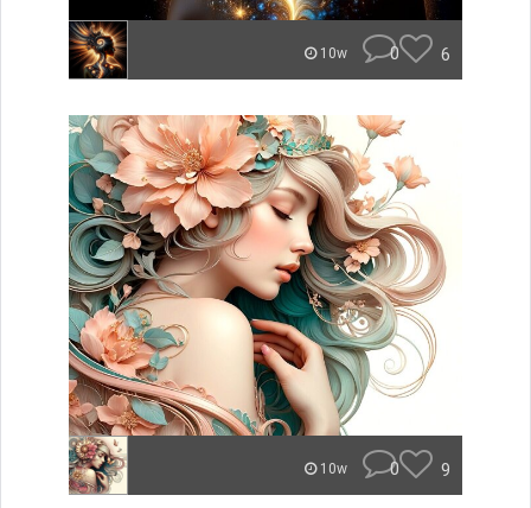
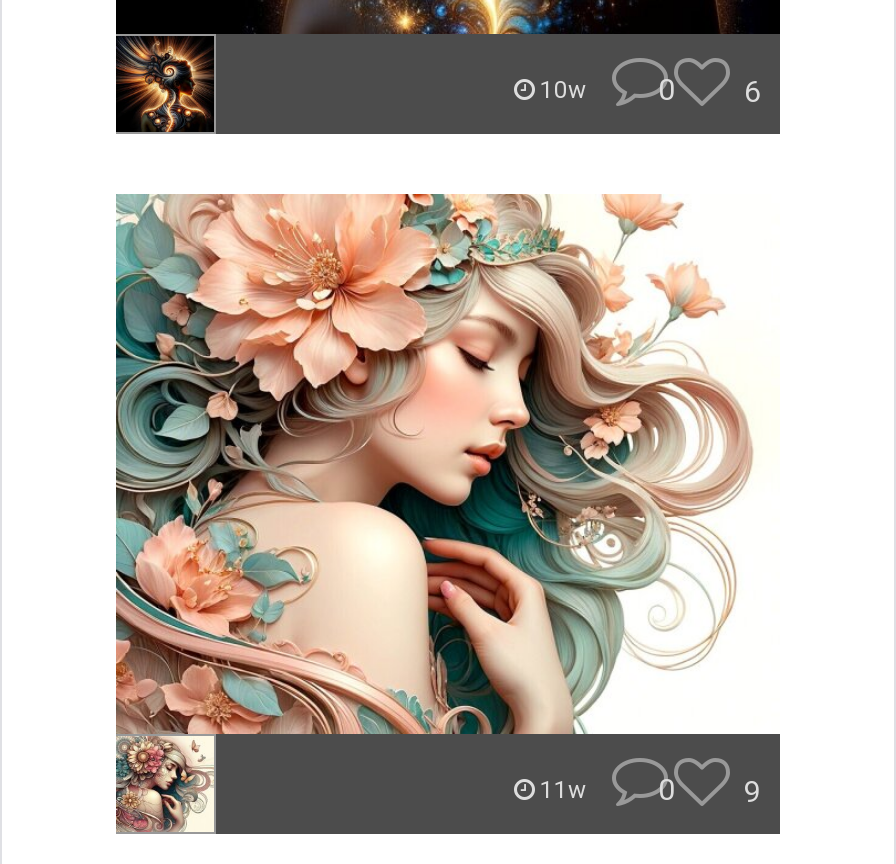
[316,461,351,477] 10w -> [534,776,592,804] 11w

